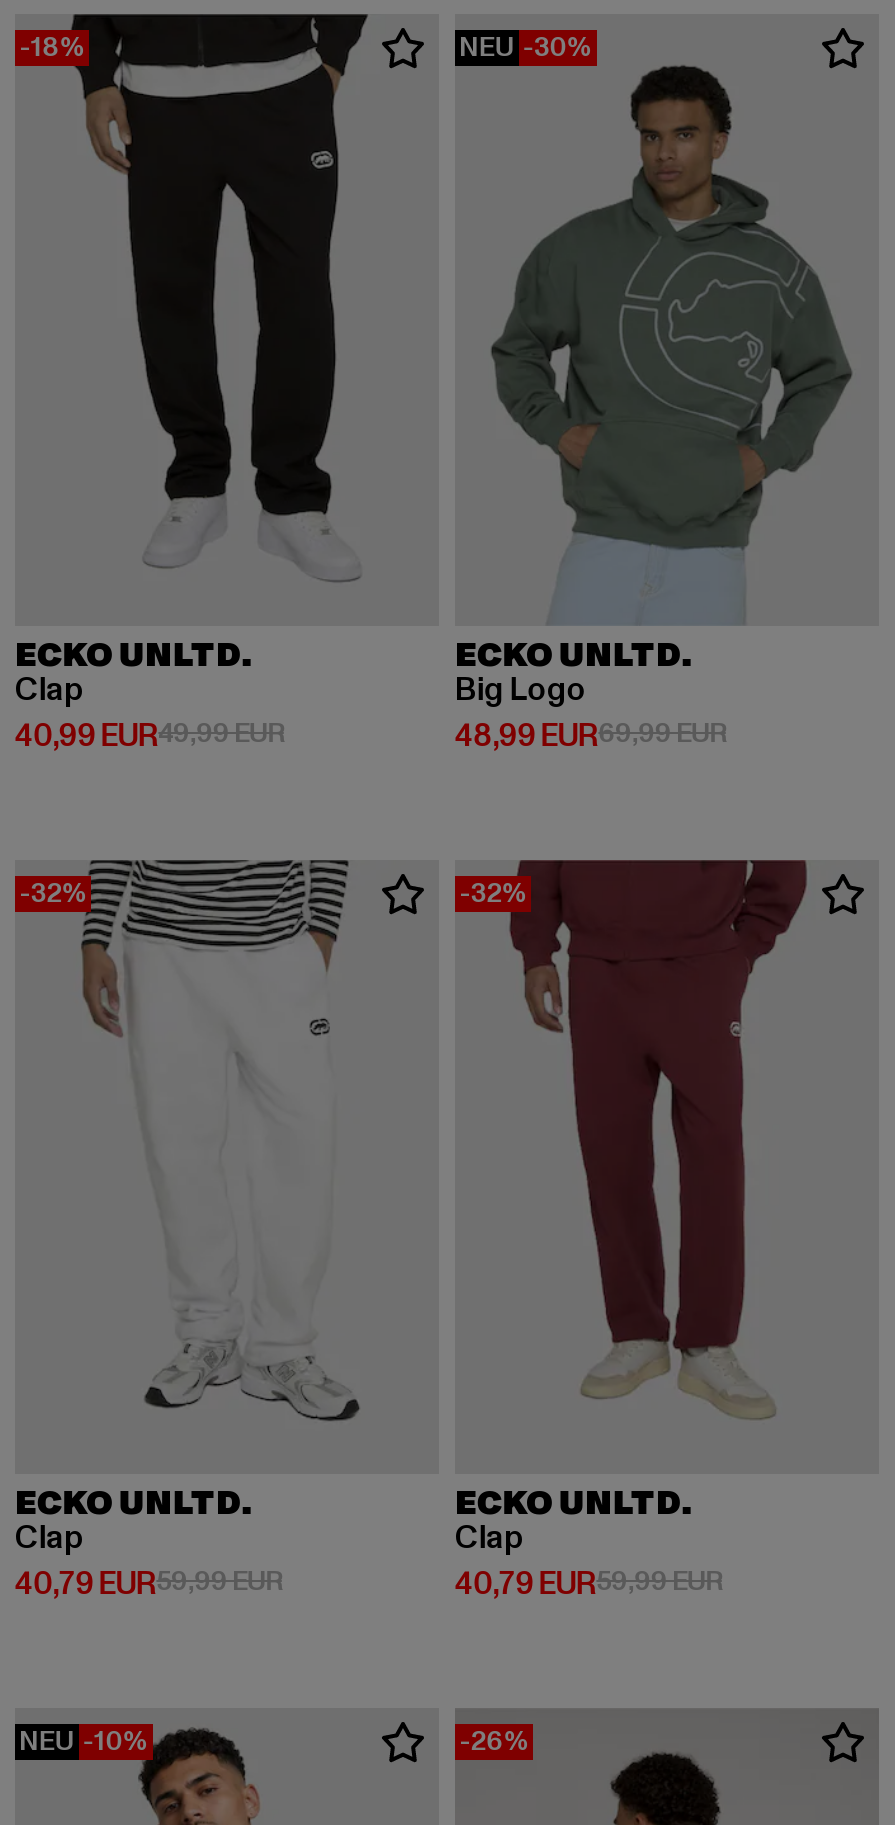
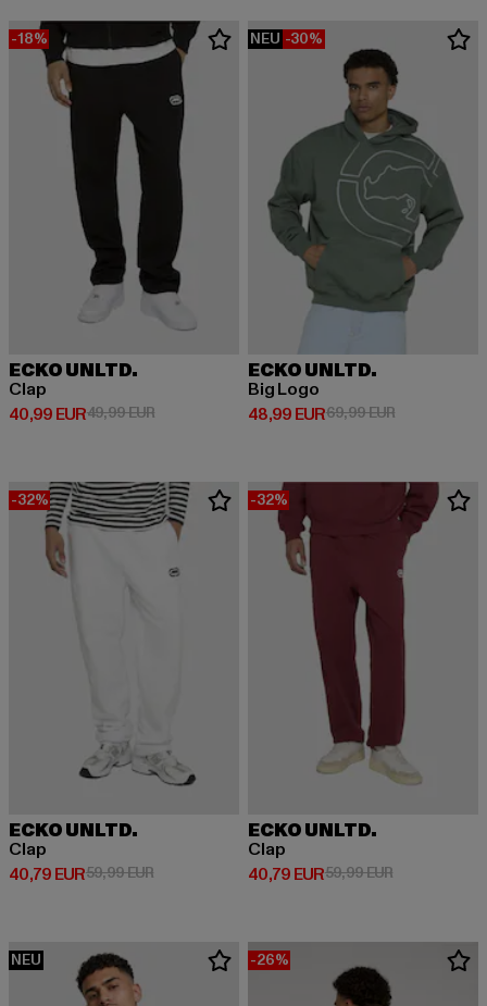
[19,1721,149,1759] NEU -10% -> [11,950,41,971] NEU

